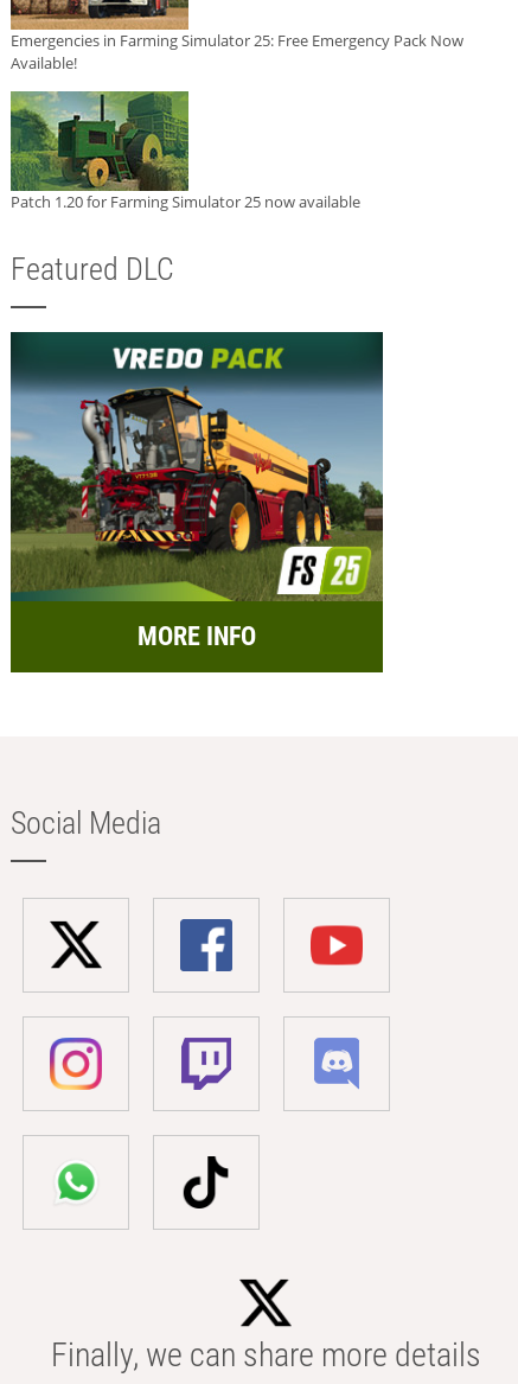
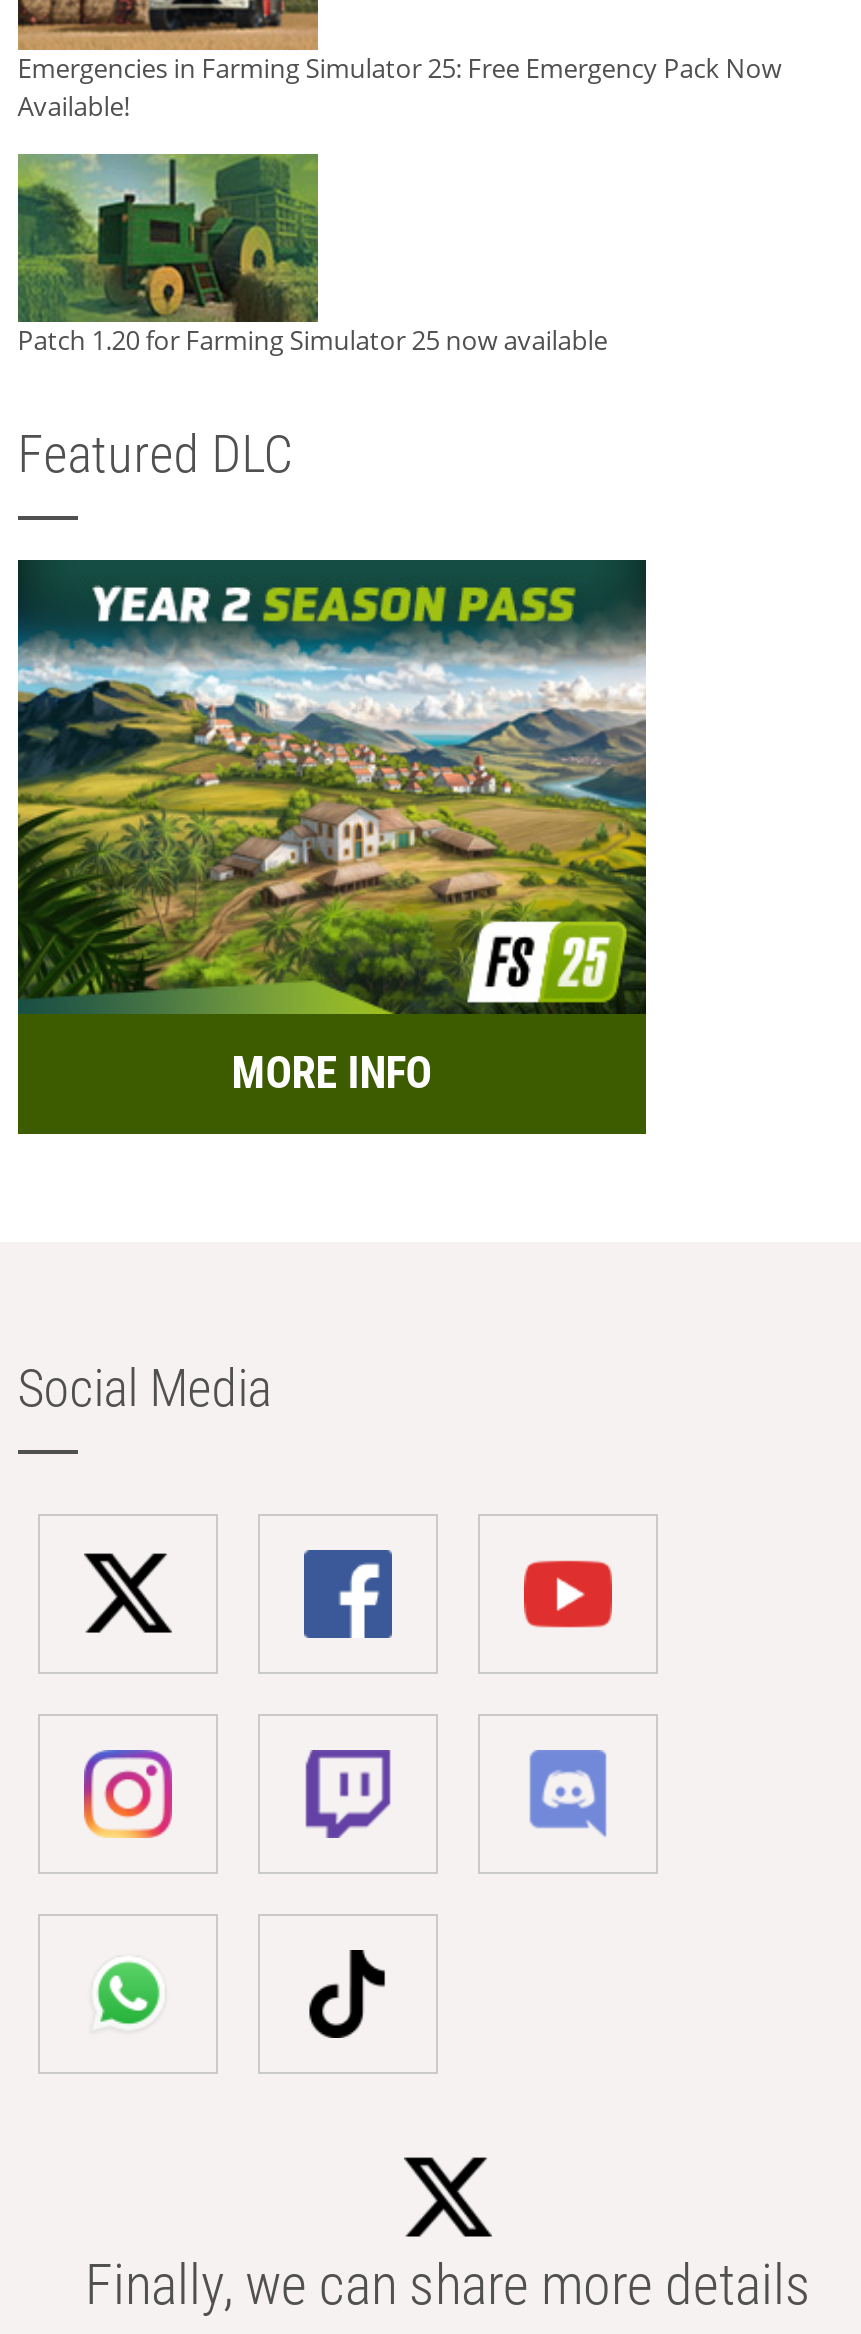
[9,346,384,601] [image] -> [16,584,648,1014] [image]

